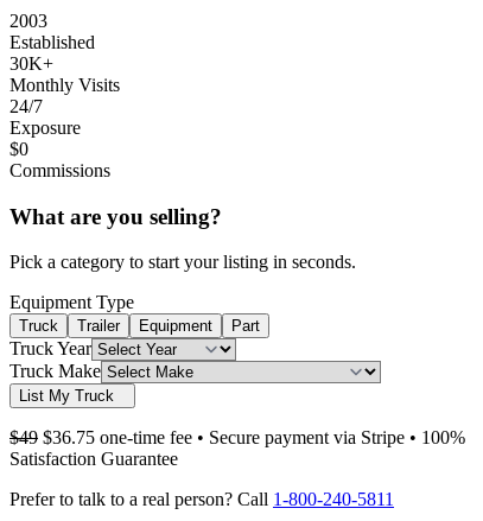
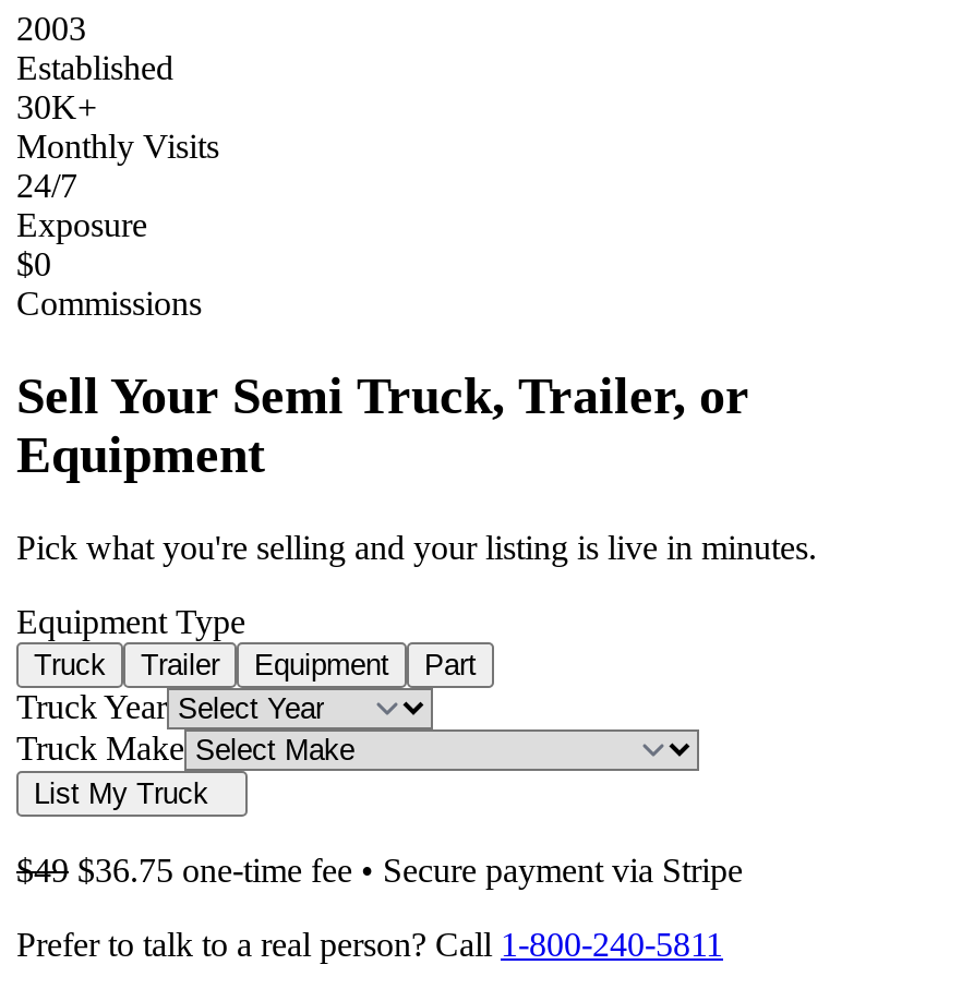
[9,204,222,229] What are you selling? -> [16,367,749,483] Sell Your Semi Truck, Trailer, or | Equipment
[9,252,356,272] Pick a category to start your listing in seconds. -> [16,528,817,565] Pick what you're selling and your listing is live in minutes.
moved [9,292,260,405] -> [16,602,477,810]: Equipment Type | Truck | Trailer | Equipment | Part | Truck Year | Truck Make | List My Truck
[9,428,465,469] $49 $36.75 one-time fee • Secure payment via Stripe • 100% | Satisfaction Guarantee -> [16,851,743,888] $49 $36.75 one-time fee • Secure payment via Stripe

